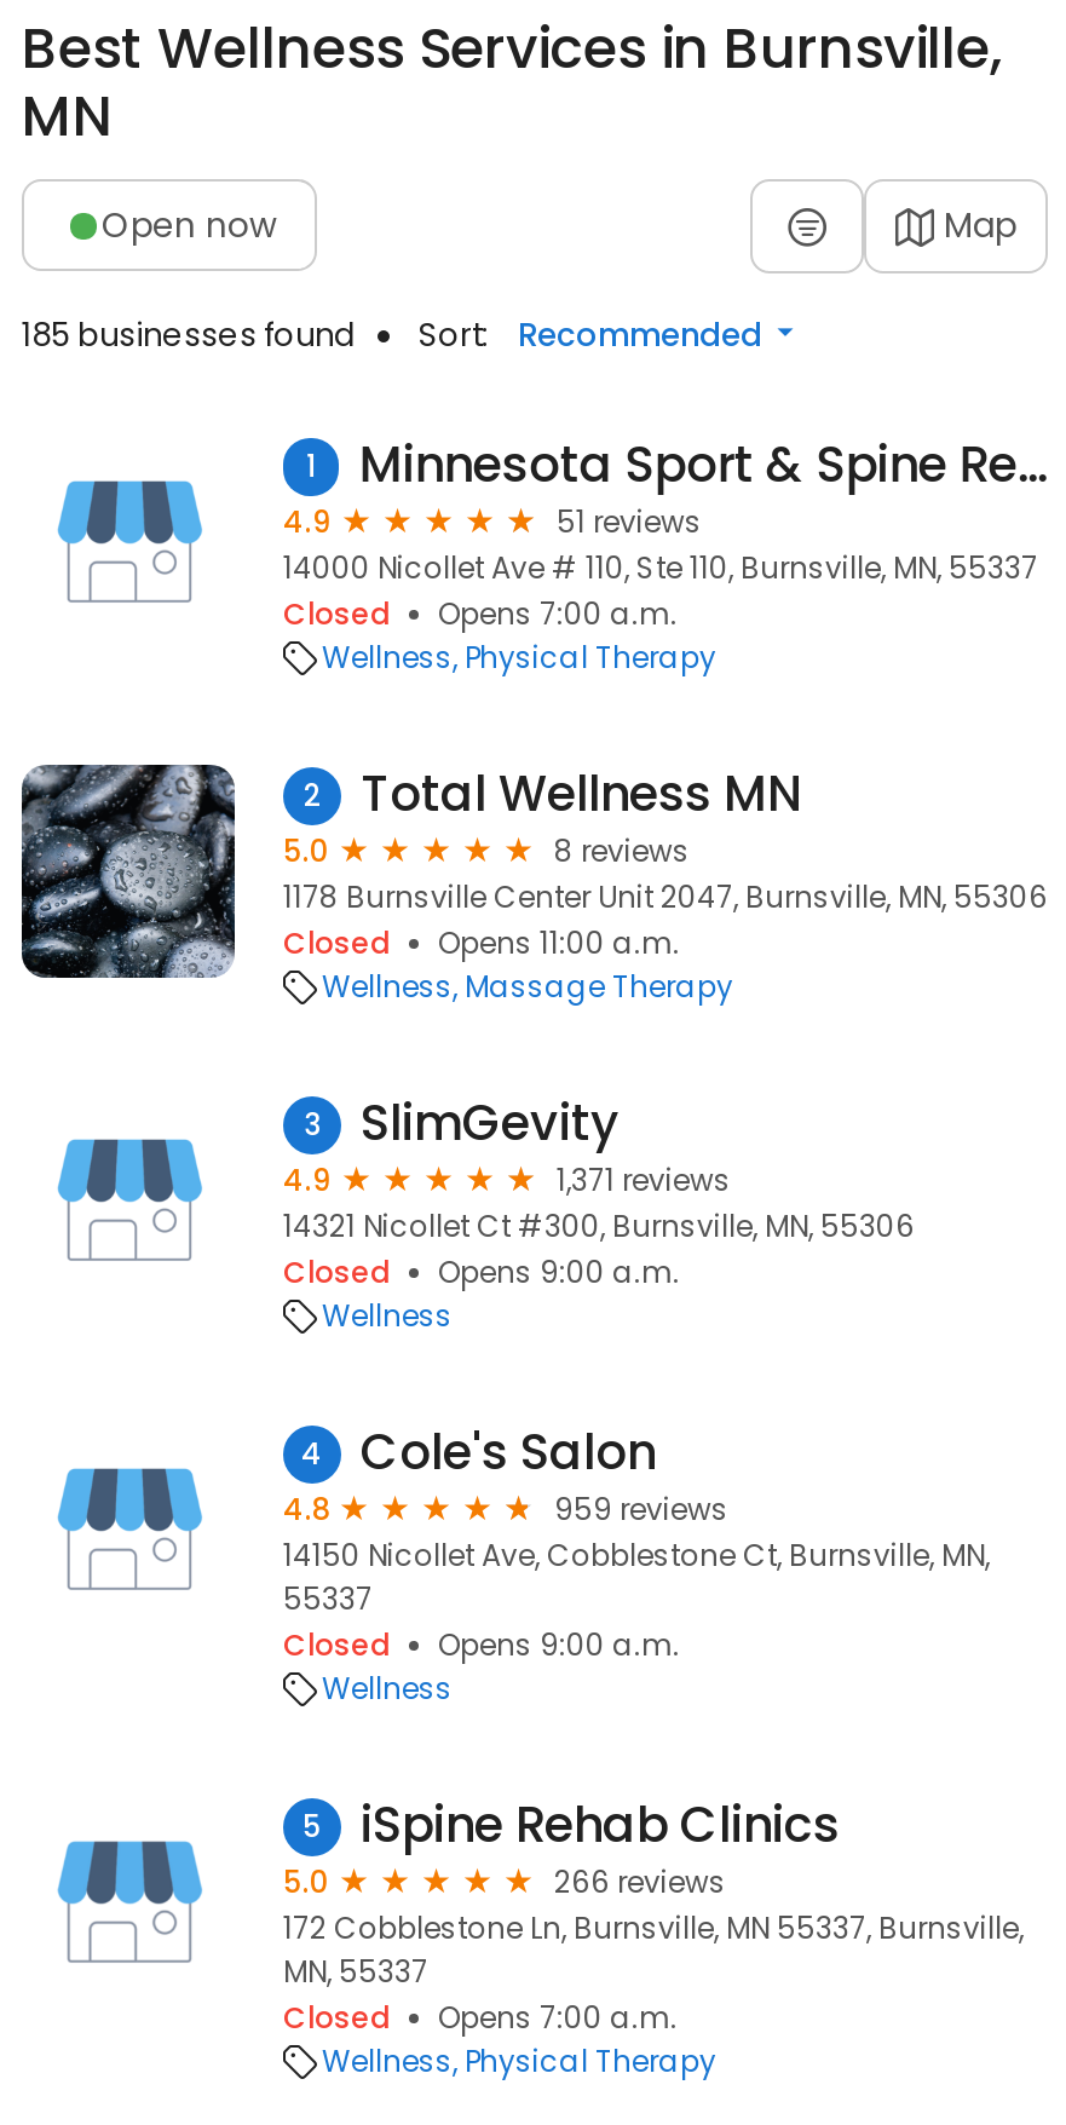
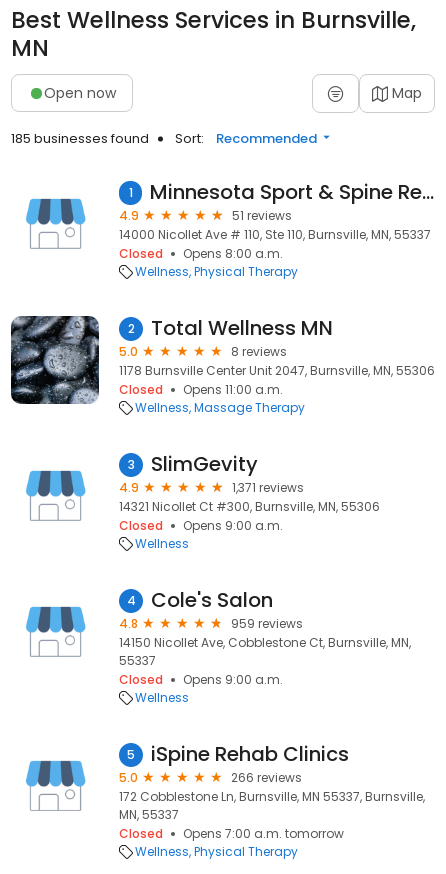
[283,593,678,634] Closed Opens 7:00 a.m. -> [119,245,283,262] Closed Opens 8:00 a.m.
[438,1997,678,2038] Opens 7:00 a.m. -> [183,825,344,842] Opens 7:00 a.m. tomorrow

